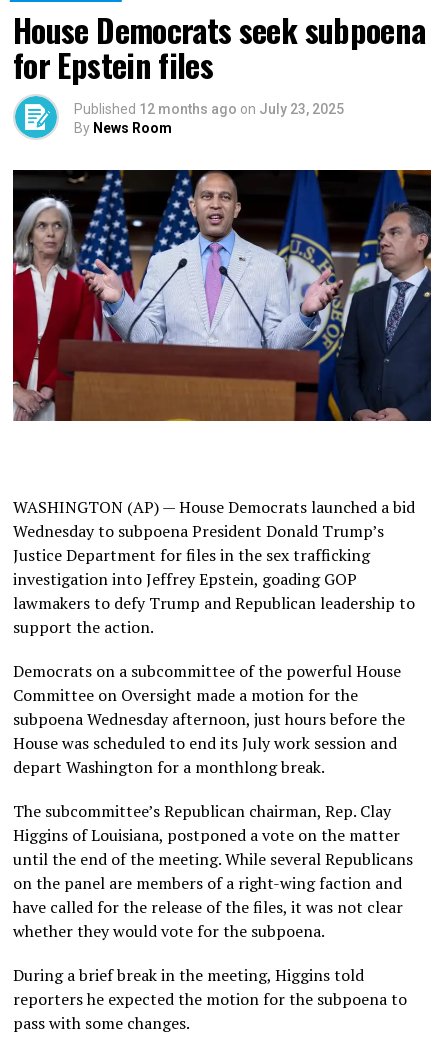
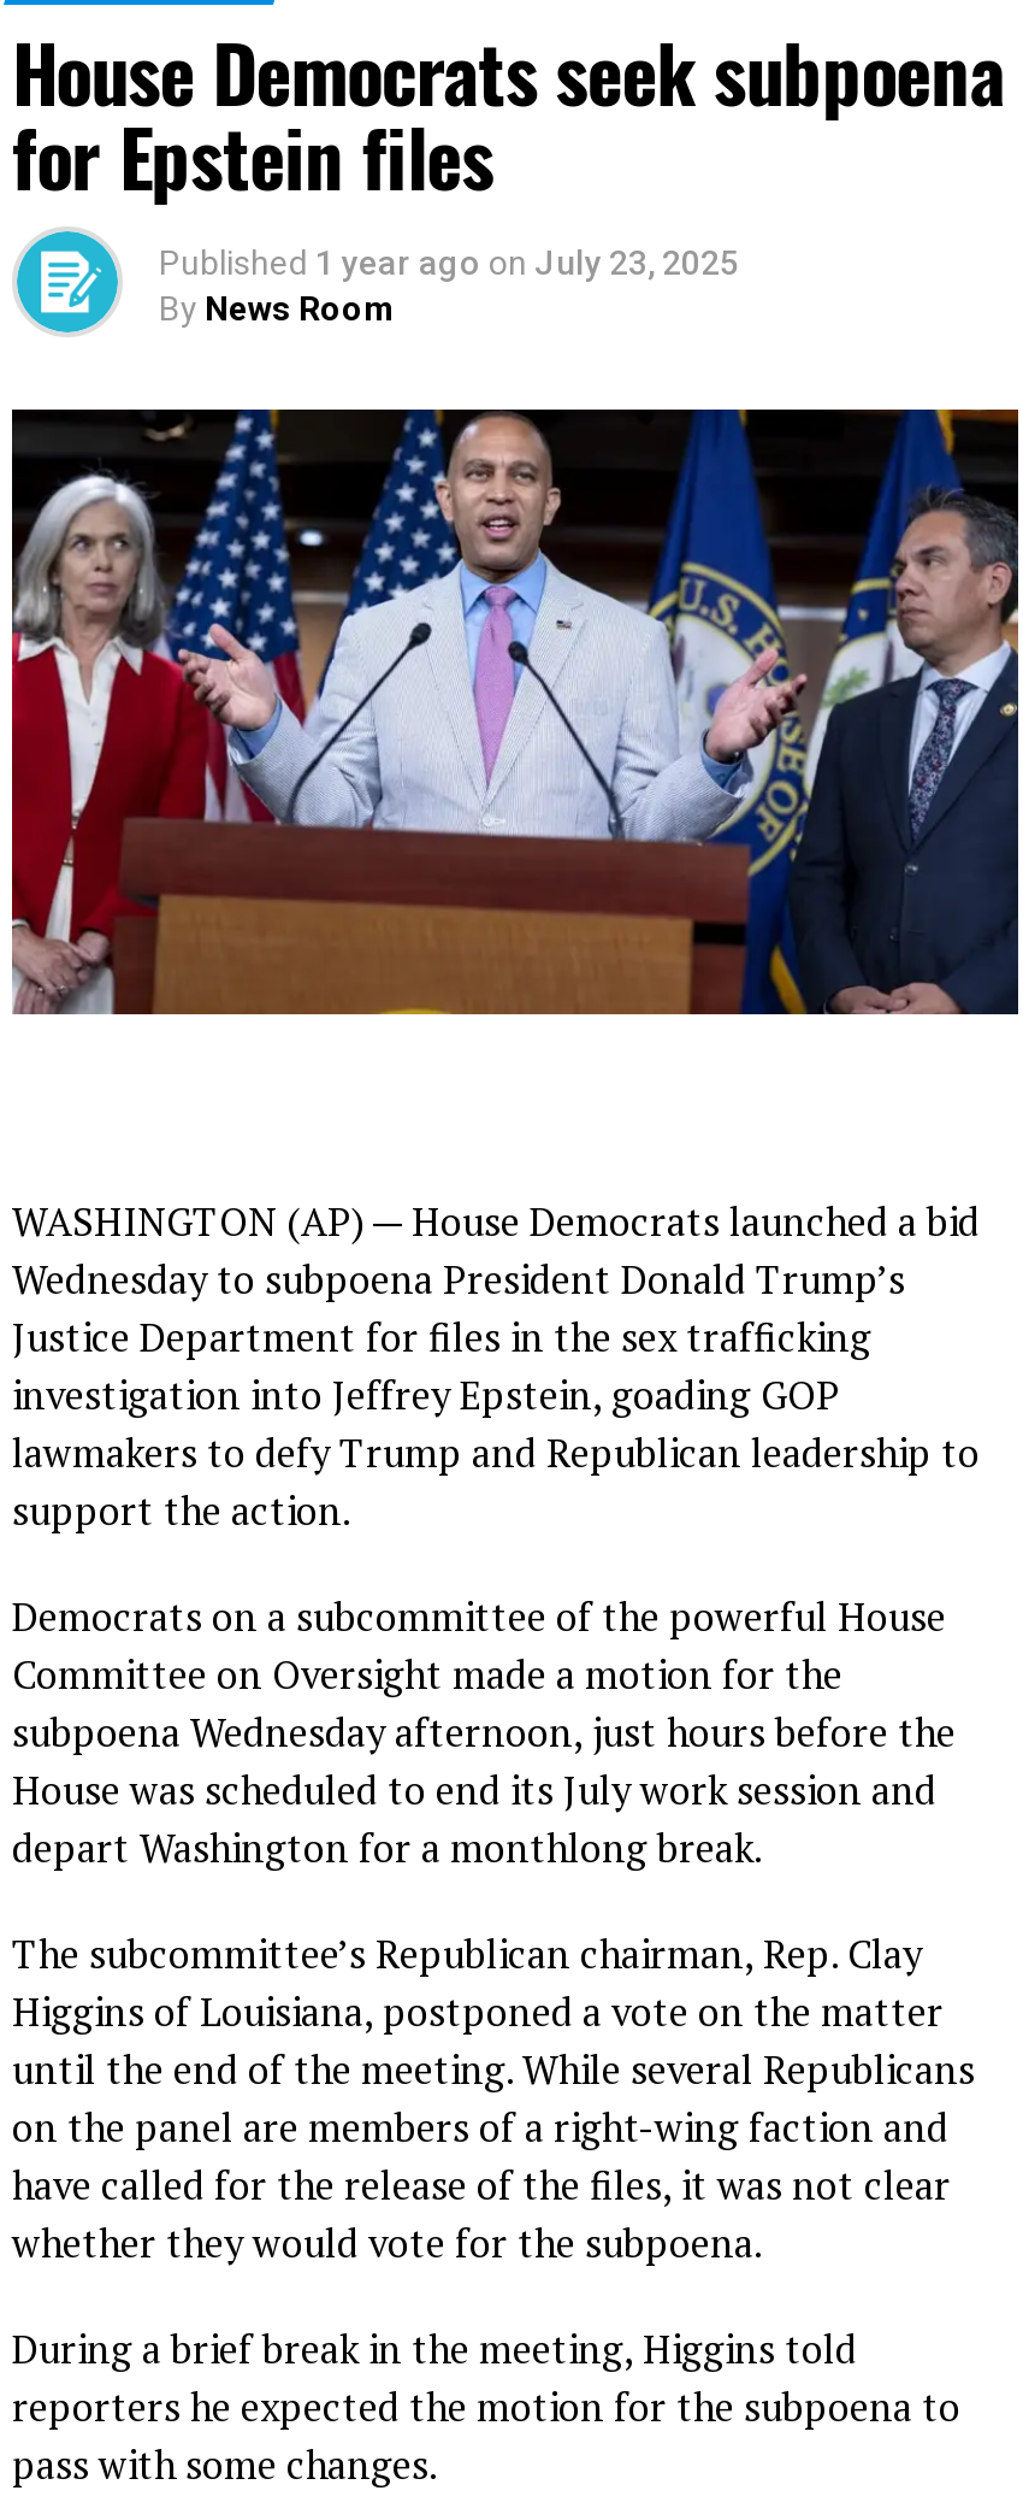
[74,101,344,117] Published 12 months ago on July 23, 2025 -> [159,243,739,282] Published 1 year ago on July 23, 2025

